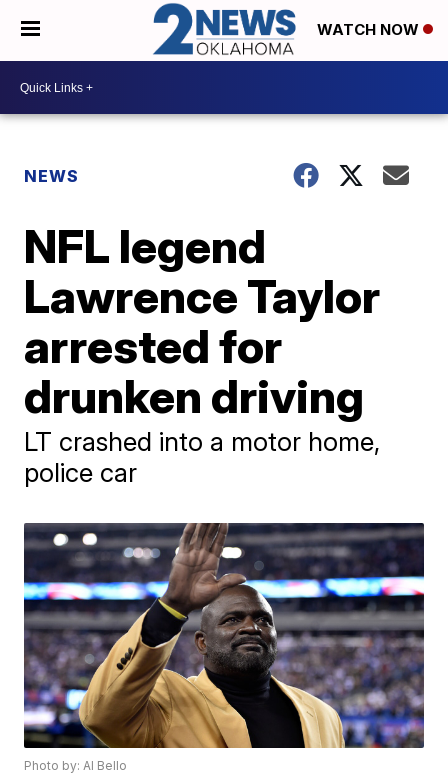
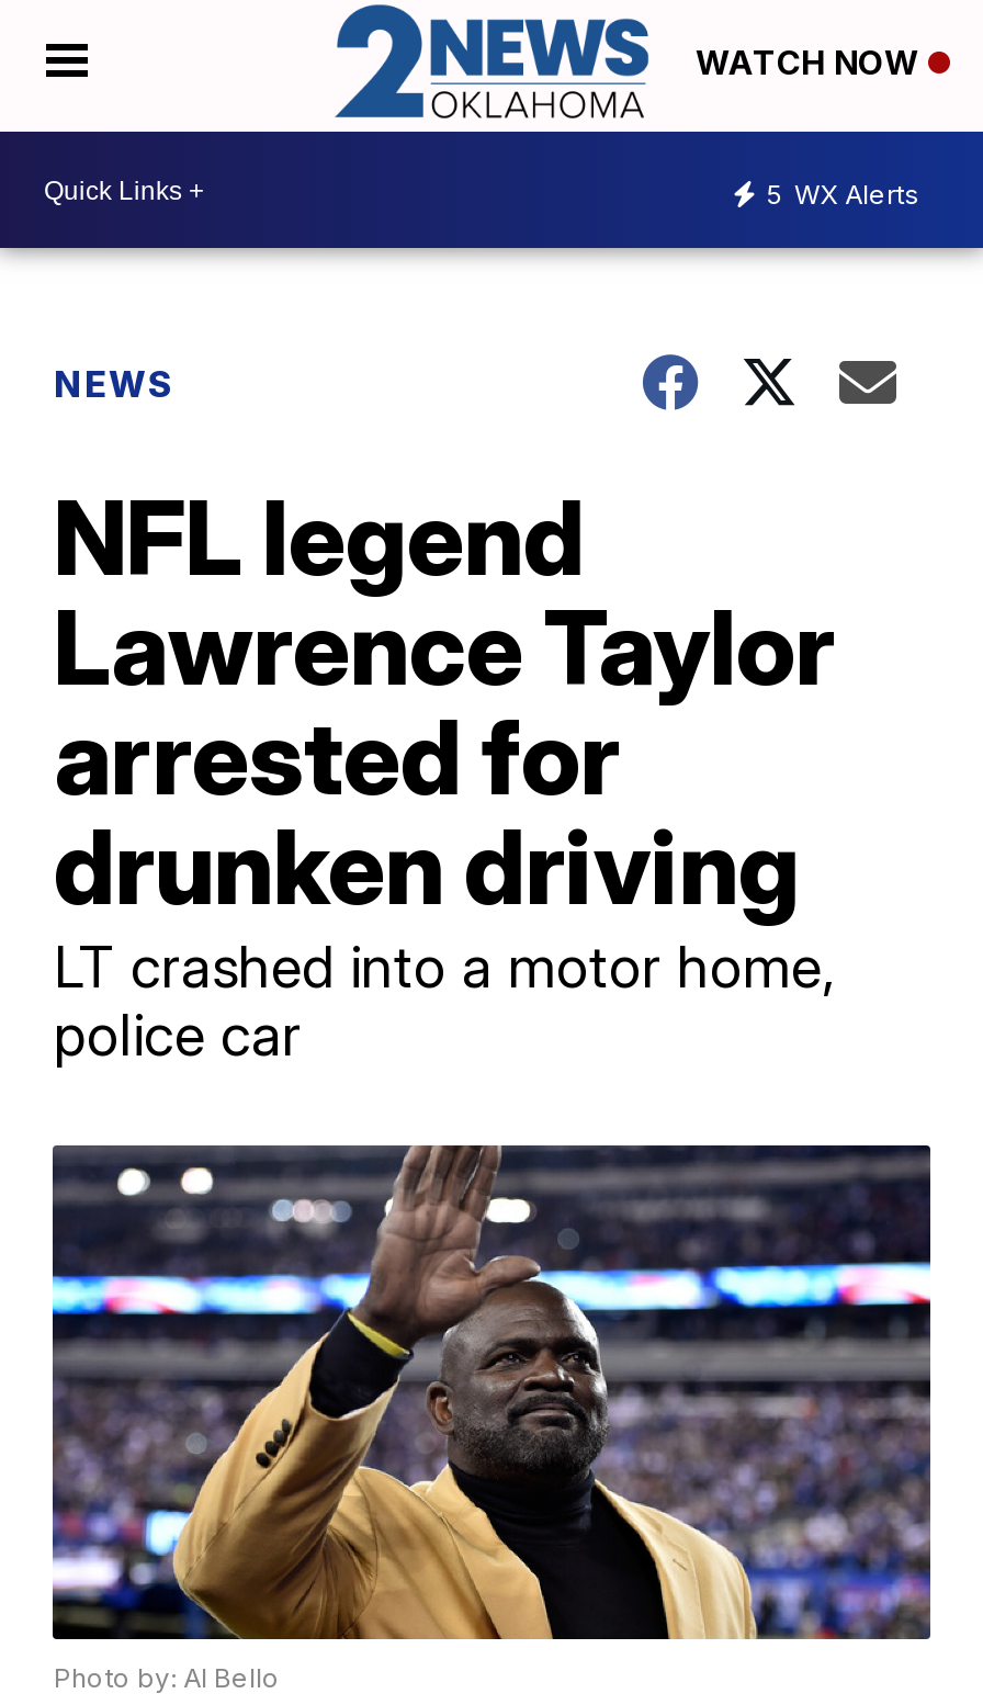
none -> [766,177,919,210] 5 WX Alerts

